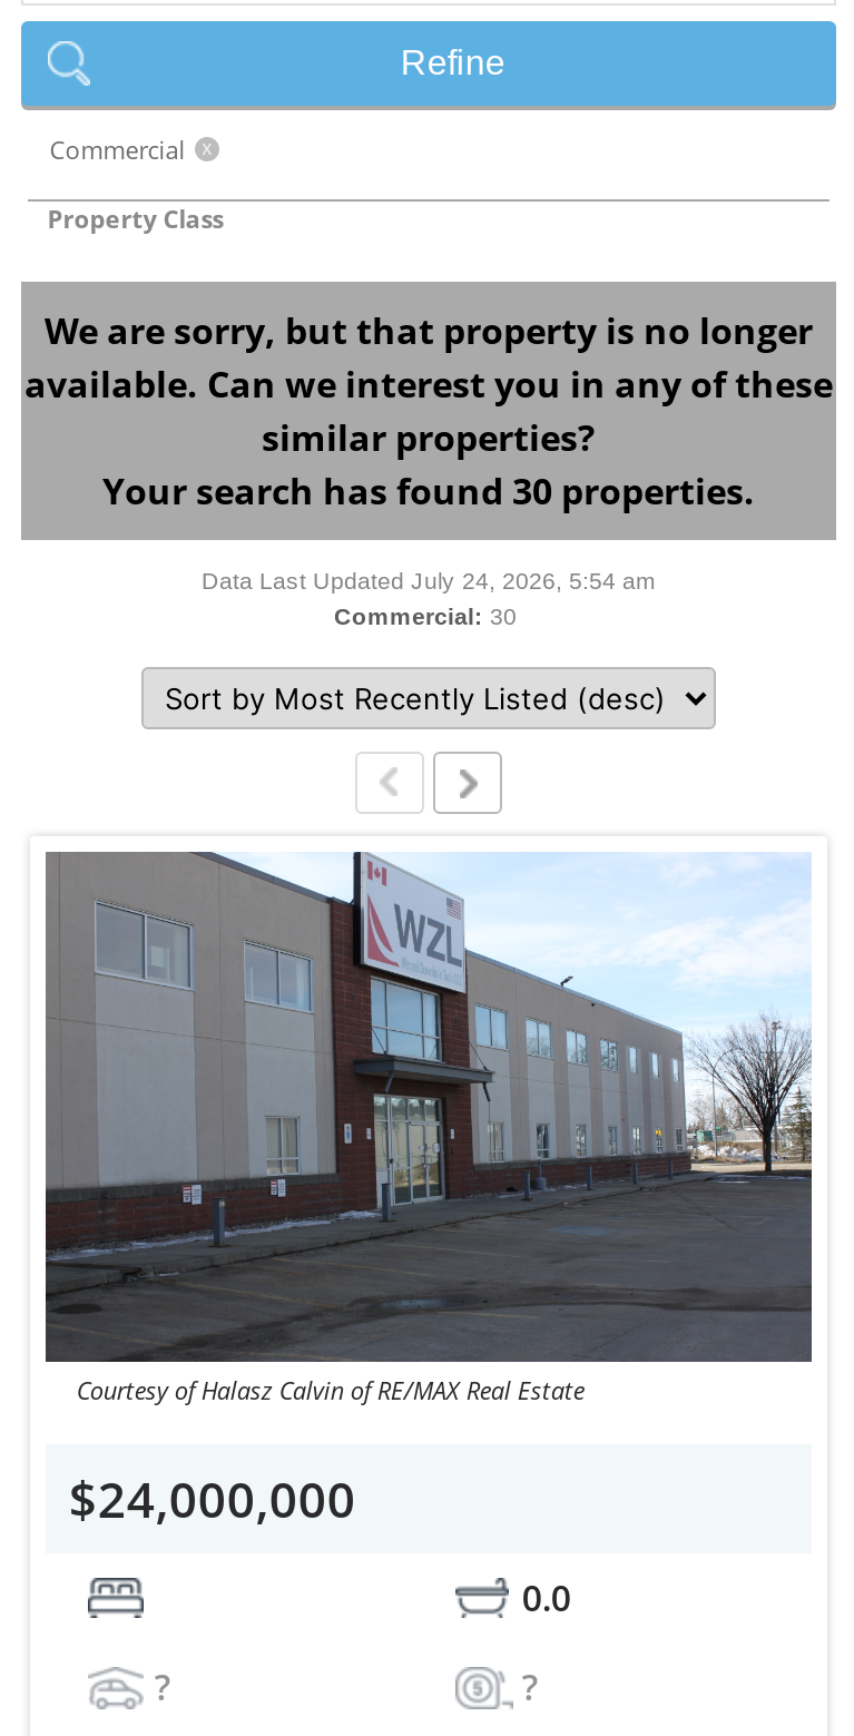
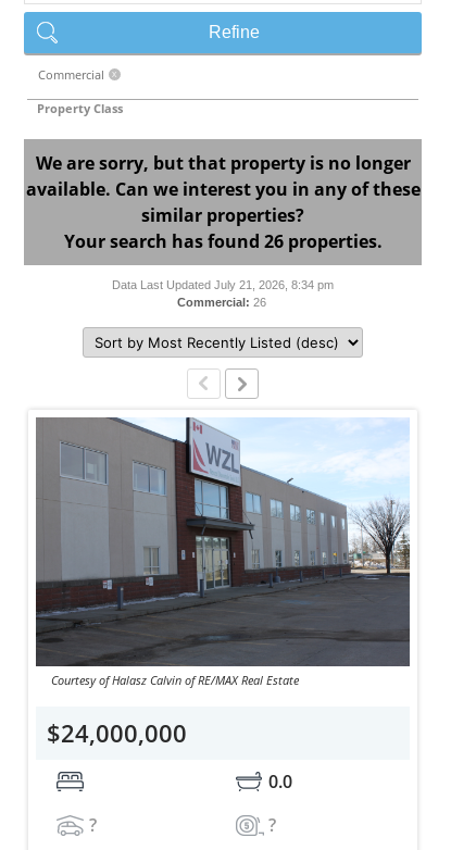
[102,467,755,516] Your search has found 30 properties. -> [64,229,382,253] Your search has found 26 properties.
[202,567,656,594] Data Last Updated July 24, 2026, 5:54 am -> [112,278,334,291] Data Last Updated July 21, 2026, 8:34 pm
[334,602,523,629] Commercial: 30 -> [177,296,269,309] Commercial: 26

